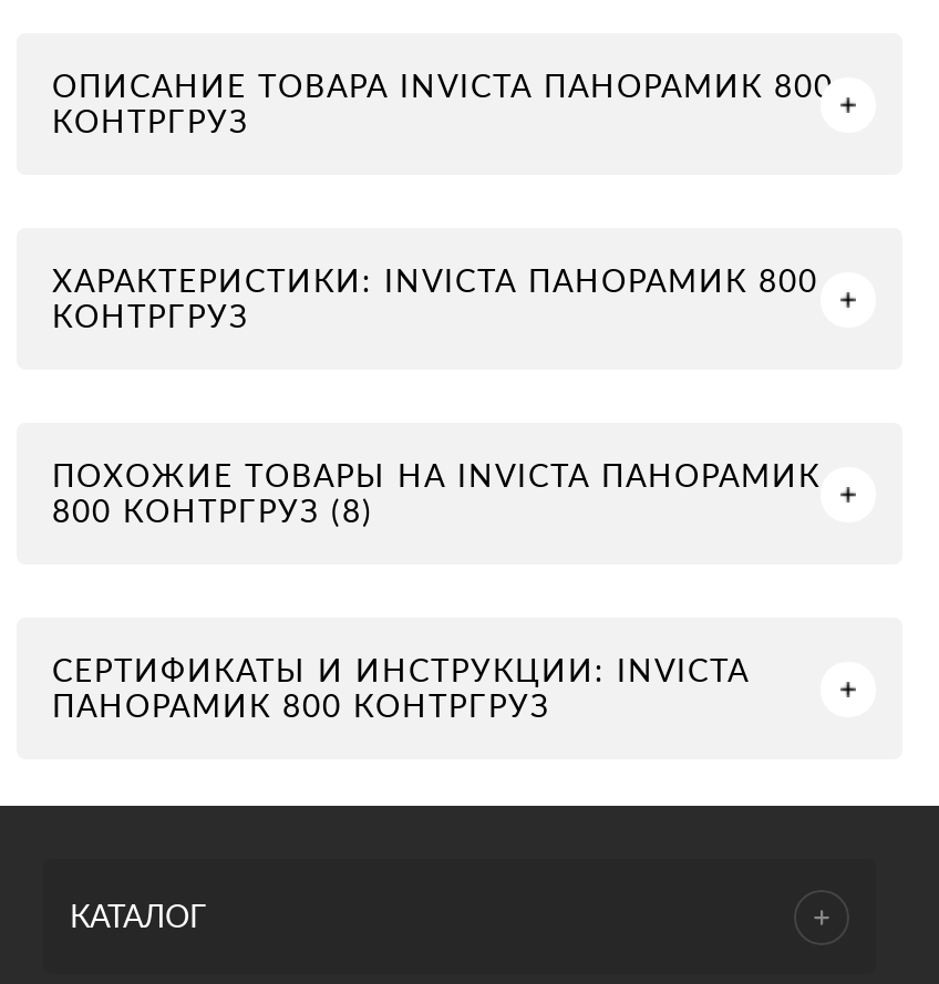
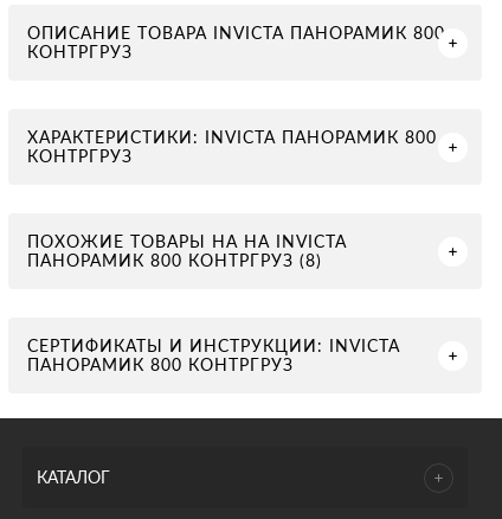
[52,457,821,530] ПОХОЖИЕ ТОВАРЫ НА INVICTA ПАНОРАМИК | 800 КОНТРГРУЗ (8) -> [27,231,347,271] ПОХОЖИЕ ТОВАРЫ НА НА INVICTA | ПАНОРАМИК 800 КОНТРГРУЗ (8)

